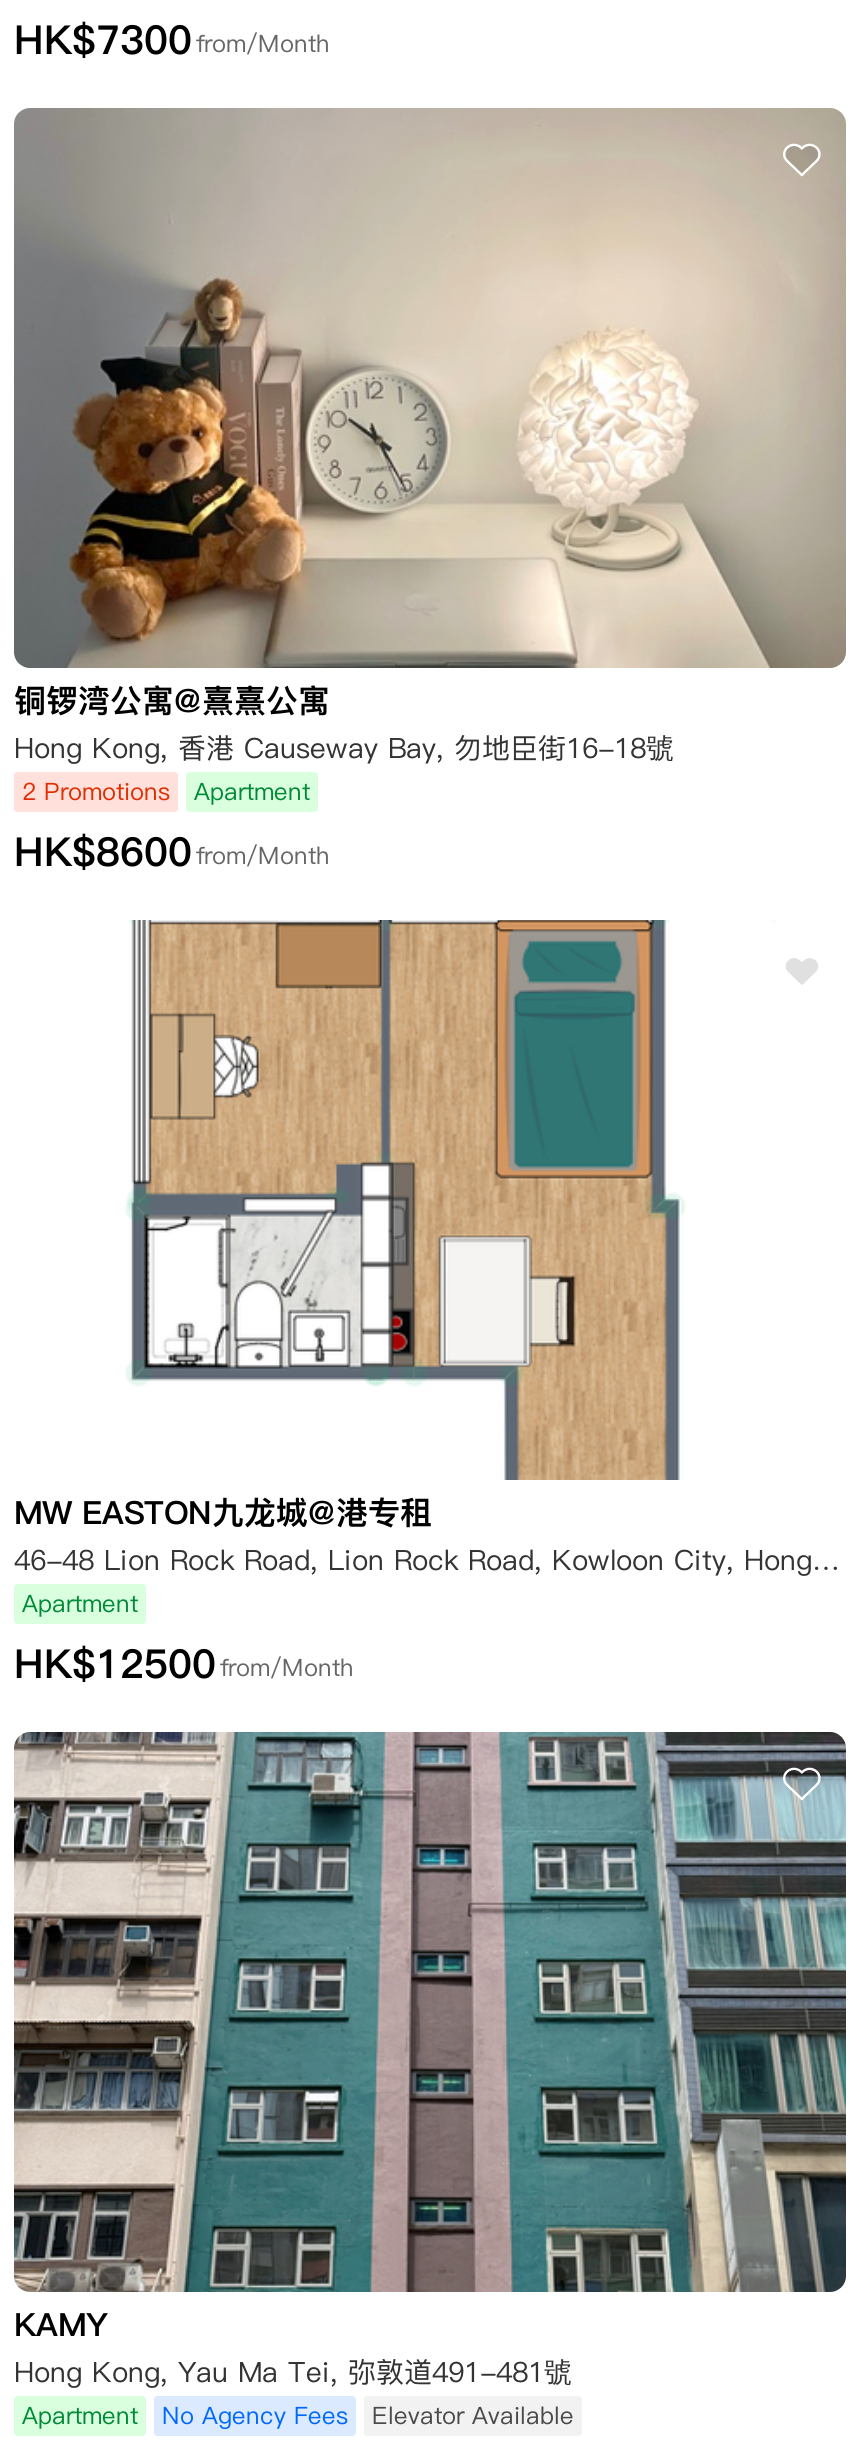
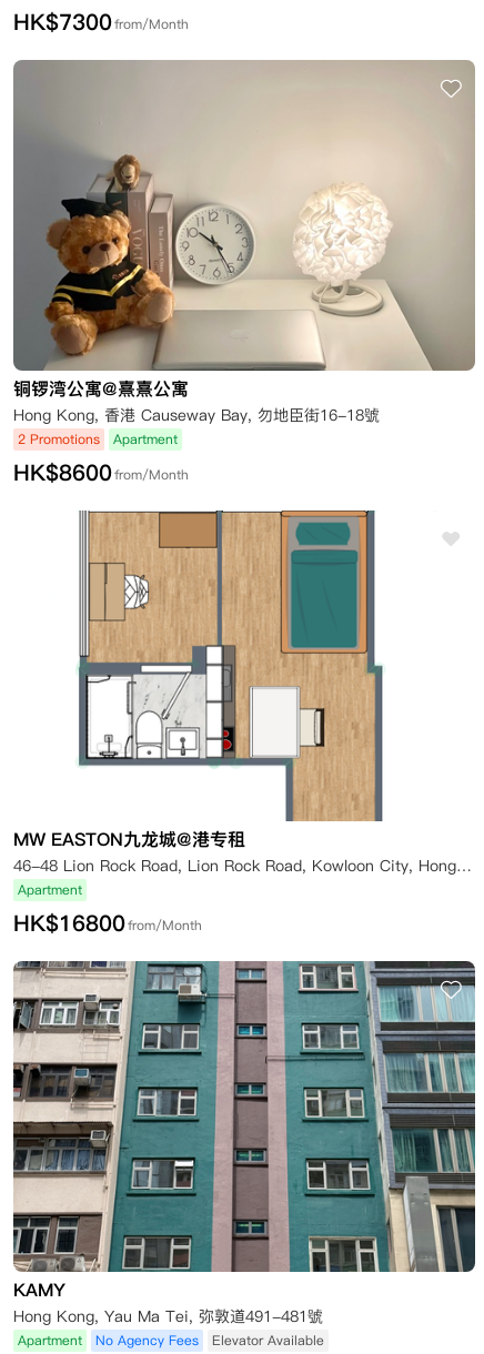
[14,1636,354,1692] HK$12500 from/Month -> [13,908,202,939] HK$16800 from/Month

